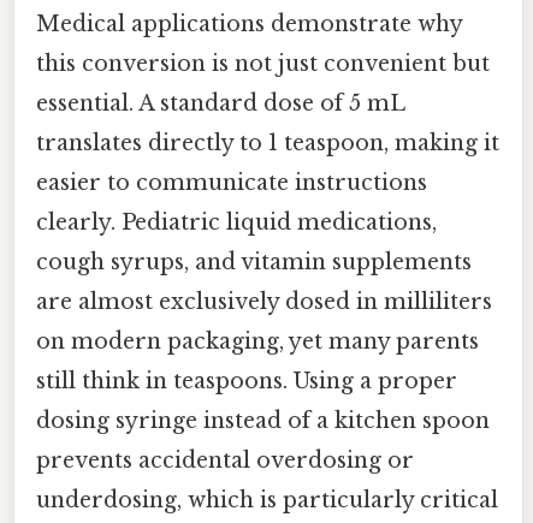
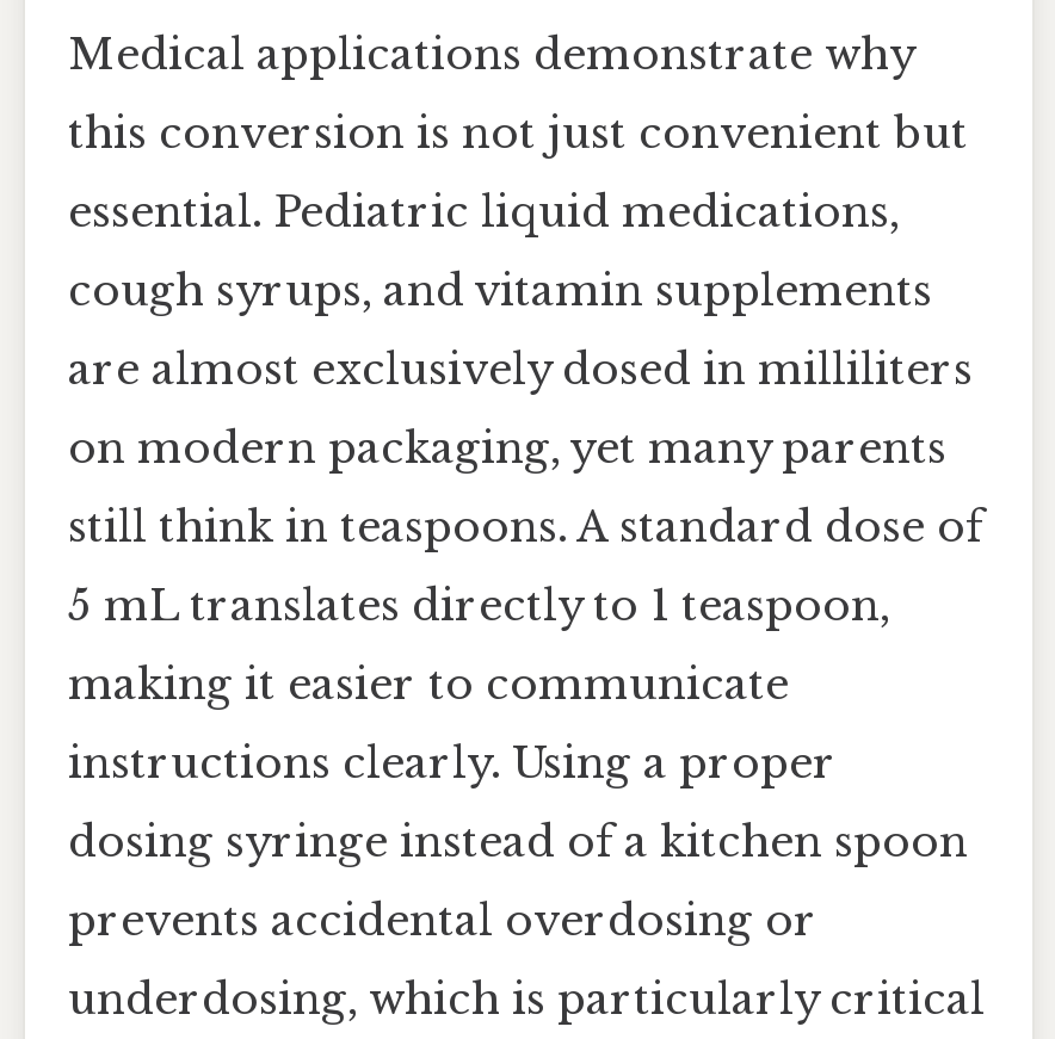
[36,90,499,236] essential. A standard dose of 5 mL | translates directly to 1 teaspoon, making it | easier to communicate instructions | clearly. Pediatric liquid medications, -> [68,185,899,237] essential. Pediatric liquid medications,
moved [36,249,492,355] -> [68,264,973,474]: cough syrups, and vitamin supplements | are almost exclusively dosed in milliliters | on modern packaging, yet many parents
[36,368,457,394] still think in teaspoons. Using a proper -> [68,500,982,788] still think in teaspoons. A standard dose of | 5 mL translates directly to 1 teaspoon, | making it easier to communicate | instructions clearly. Using a proper

